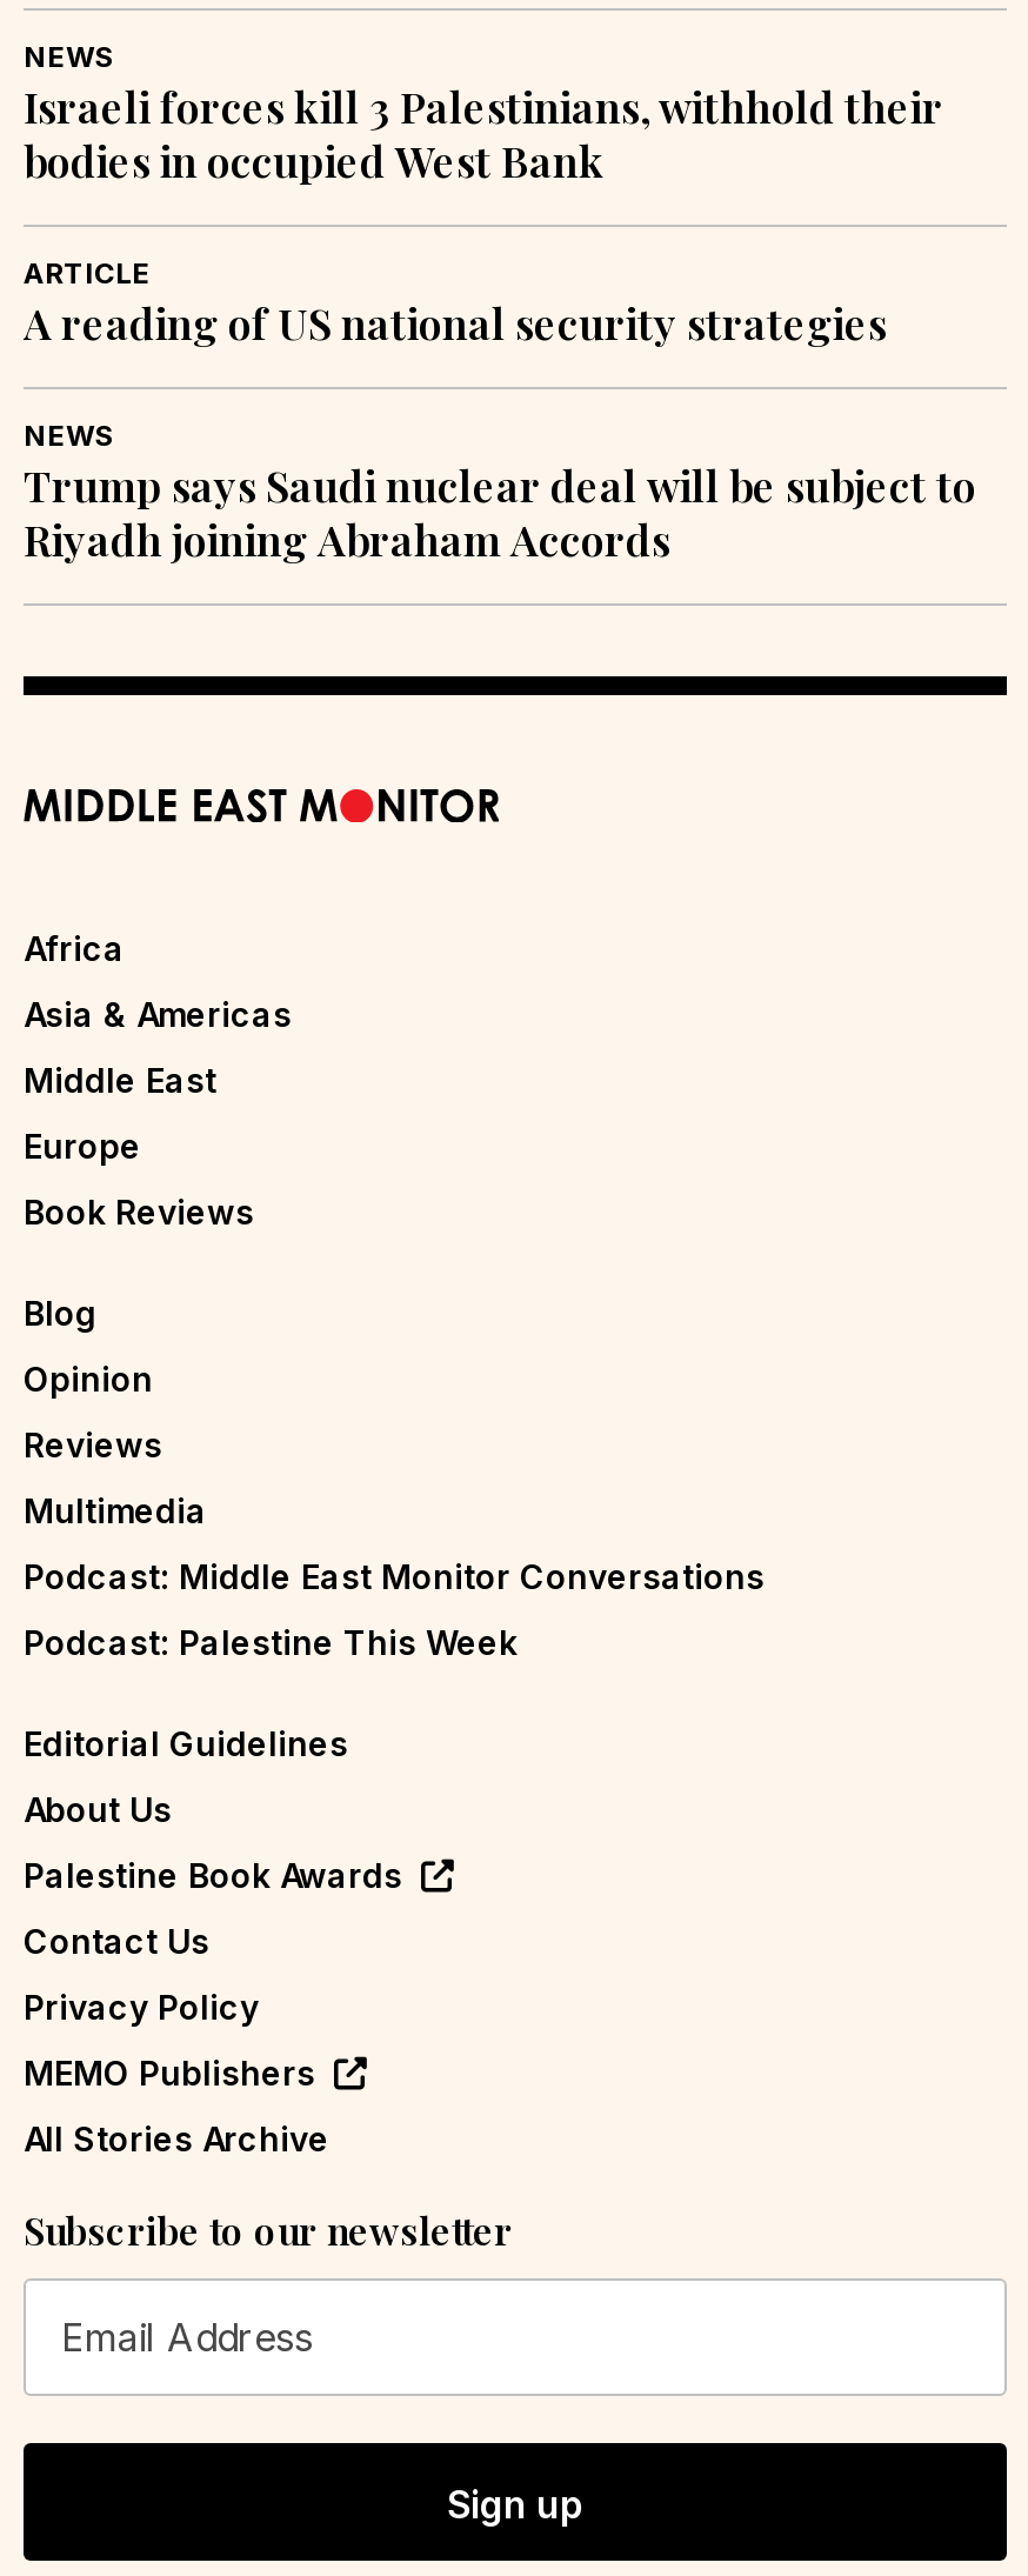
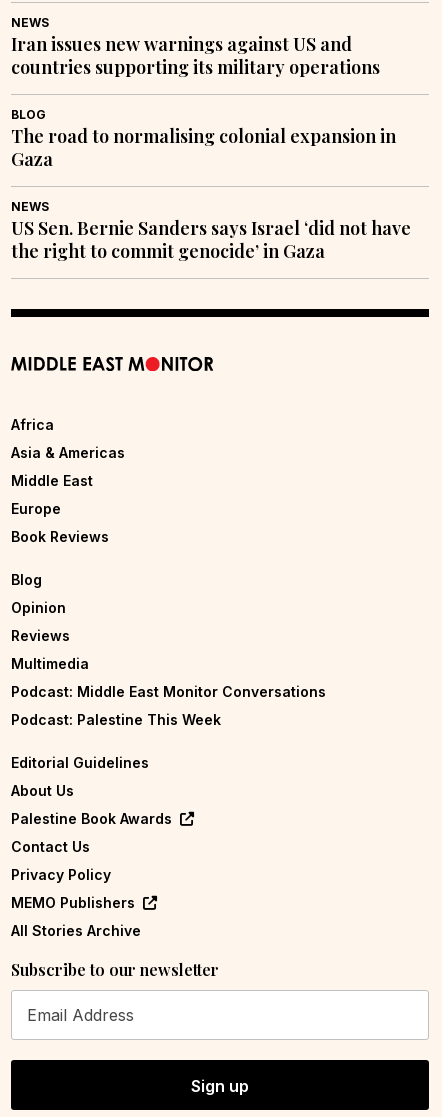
[24,79,943,189] Israeli forces kill 3 Palestinians, withhold their | bodies in occupied West Bank -> [11,31,380,78] Iran issues new warnings against US and | countries supporting its military operations
[24,255,887,352] ARTICLE | A reading of US national security strategies -> [11,106,396,170] BLOG | The road to normalising colonial expansion in | Gaza
[24,458,976,568] Trump says Saudi nuclear deal will be subject to | Riyadh joining Abraham Accords -> [11,215,411,262] US Sen. Bernie Sanders says Israel ‘did not have | the right to commit genocide’ in Gaza

